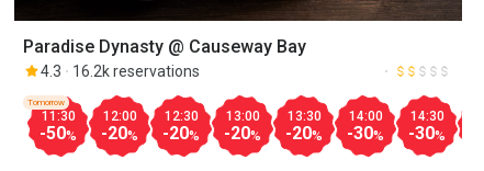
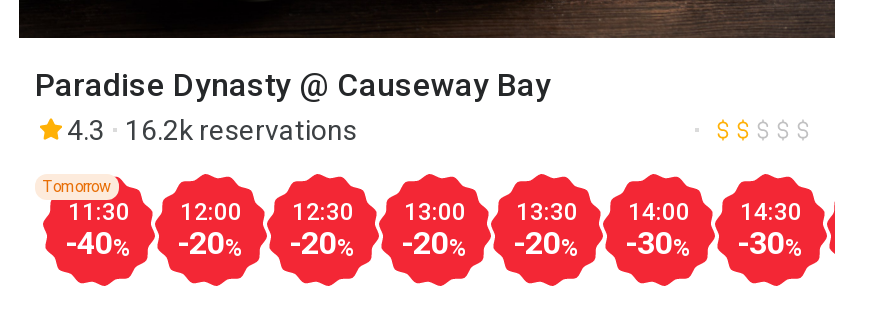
[40,123,77,144] -50% -> [65,225,133,263] -40%

